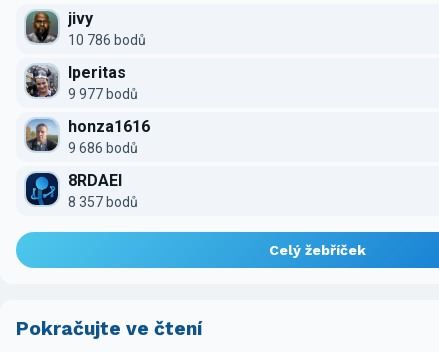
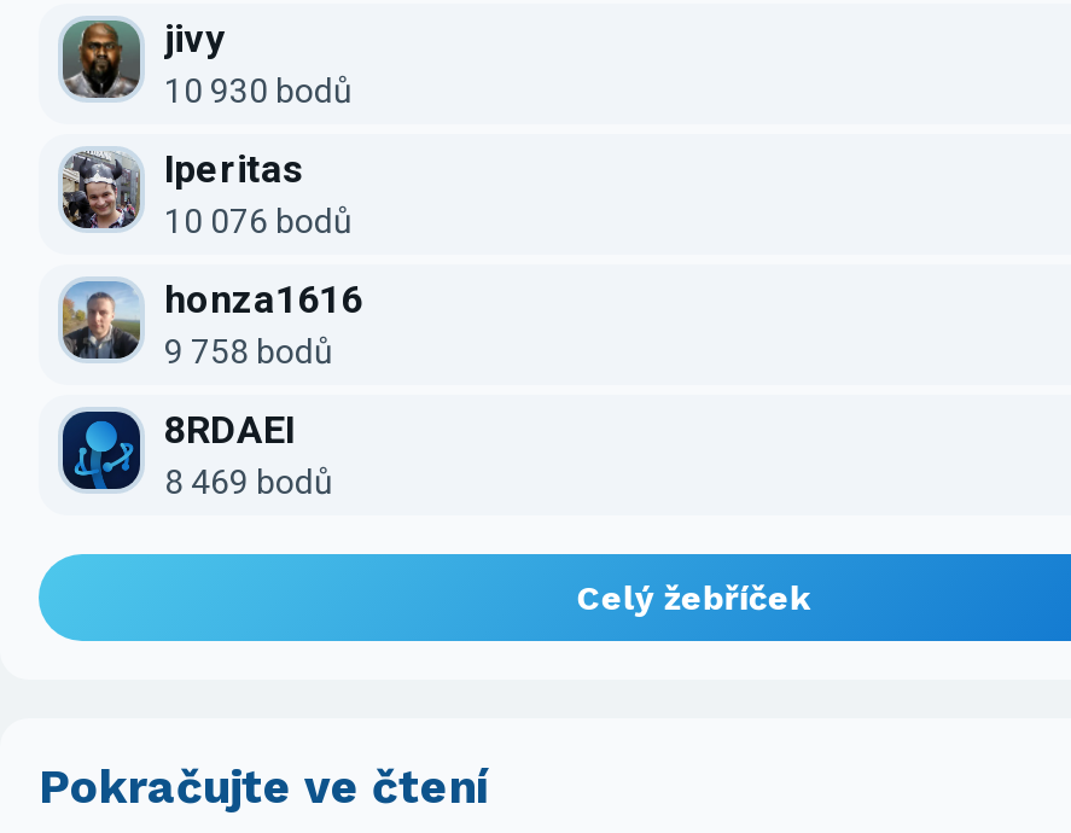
[68,32,146,48] 10 786 bodů -> [164,71,353,109] 10 930 bodů
[68,86,138,102] 9 977 bodů -> [164,201,353,240] 10 076 bodů
[68,140,138,156] 9 686 bodů -> [164,332,333,370] 9 758 bodů
[68,194,138,210] 8 357 bodů -> [164,462,333,501] 8 469 bodů

